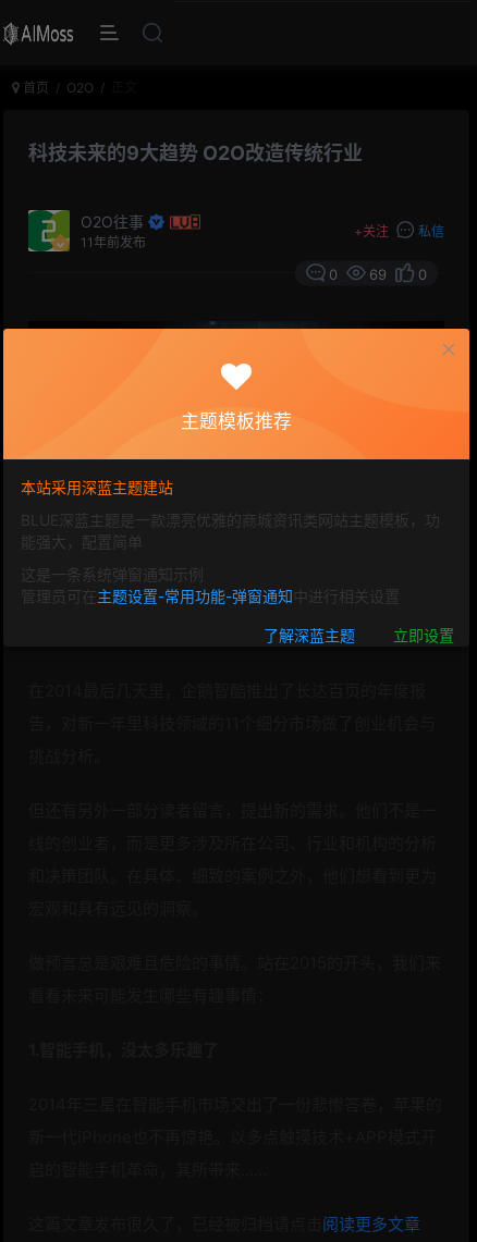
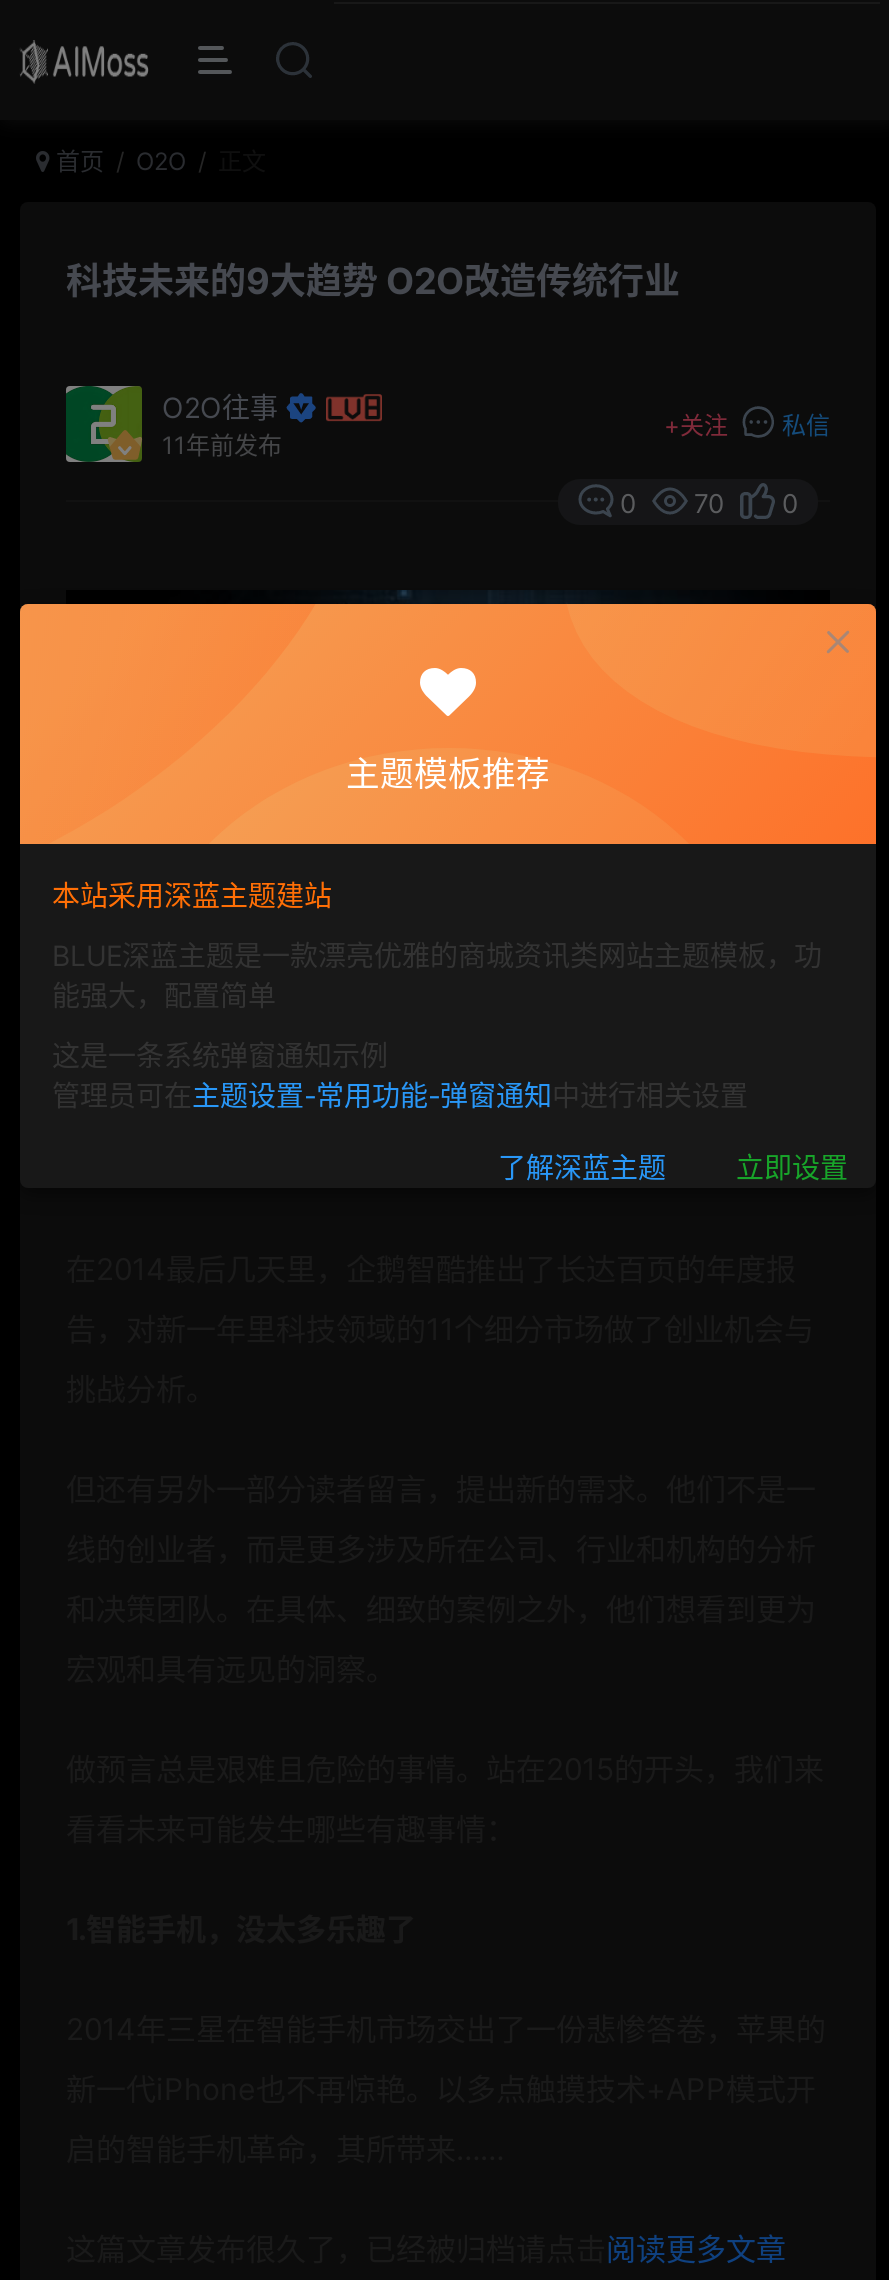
[329,265,427,282] 0 69 0 -> [620,487,798,519] 0 70 0

